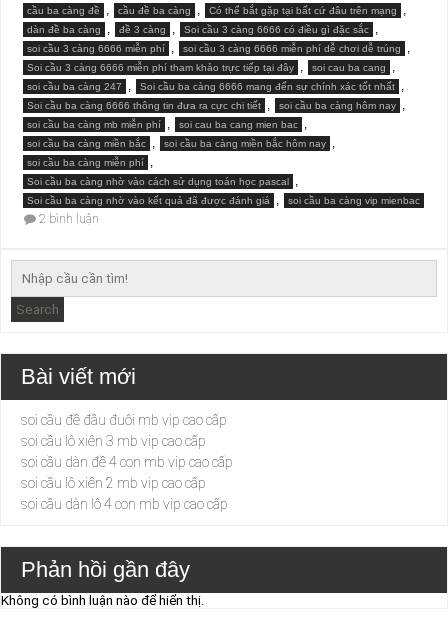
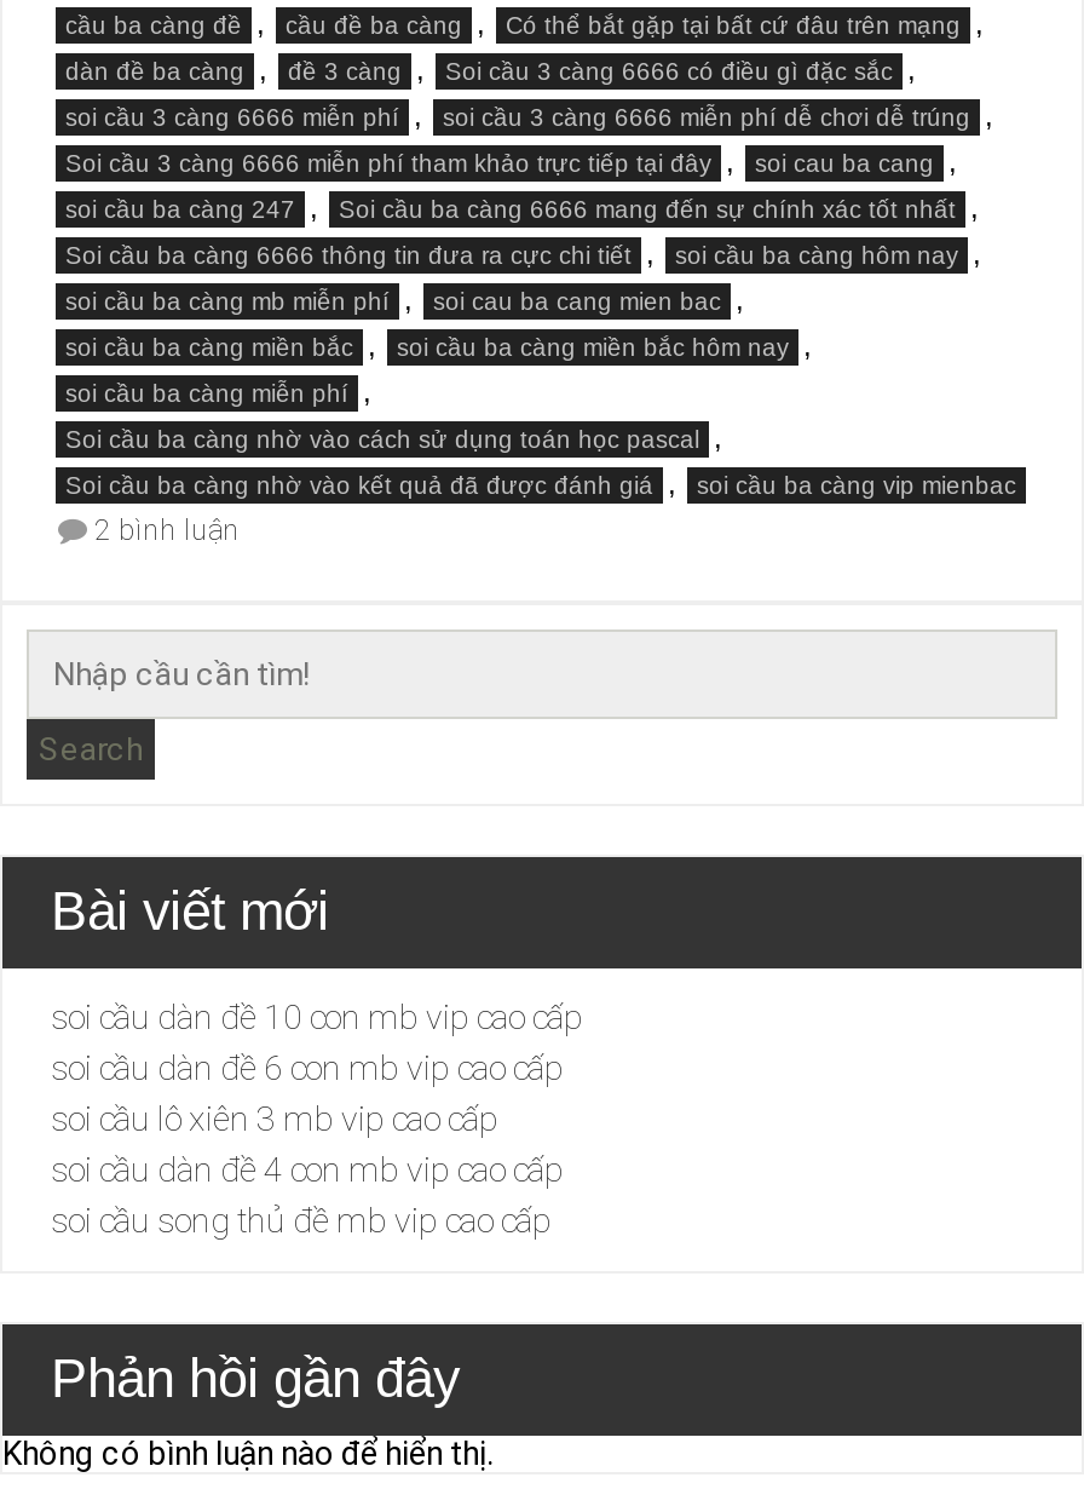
[21,412,227,428] soi cầu đề đầu đuôi mb vip cao cấp -> [51,998,583,1088] soi cầu dàn đề 10 con mb vip cao cấp | soi cầu dàn đề 6 con mb vip cao cấp
moved [21,433,233,470] -> [51,1100,564,1189]: soi cầu lô xiên 3 mb vip cao cấp | soi cầu dàn đề 4 con mb vip cao cấp
[21,475,228,512] soi cầu lô xiên 2 mb vip cao cấp | soi cầu dàn lô 4 con mb vip cao cấp -> [51,1201,552,1240] soi cầu song thủ đề mb vip cao cấp

